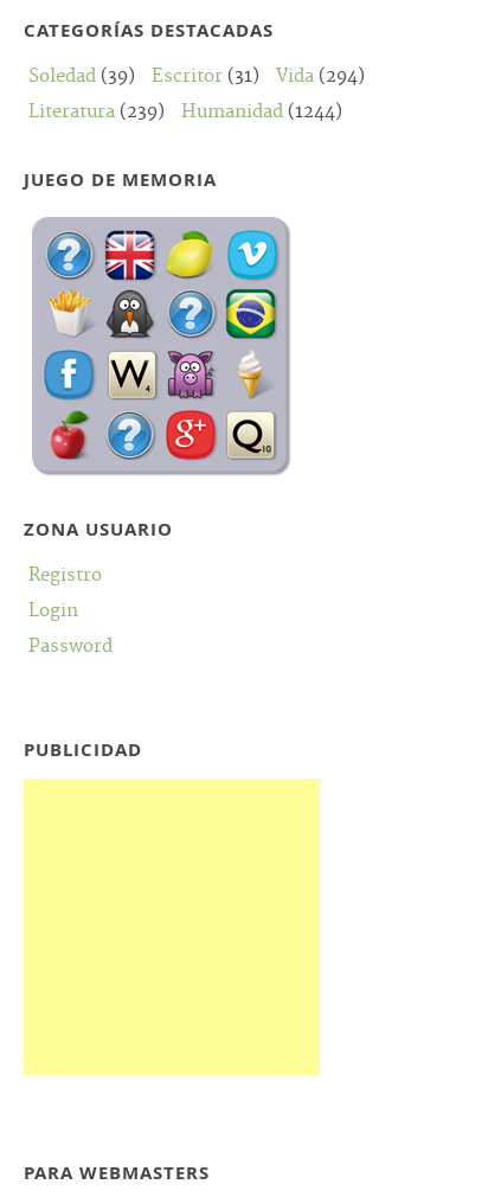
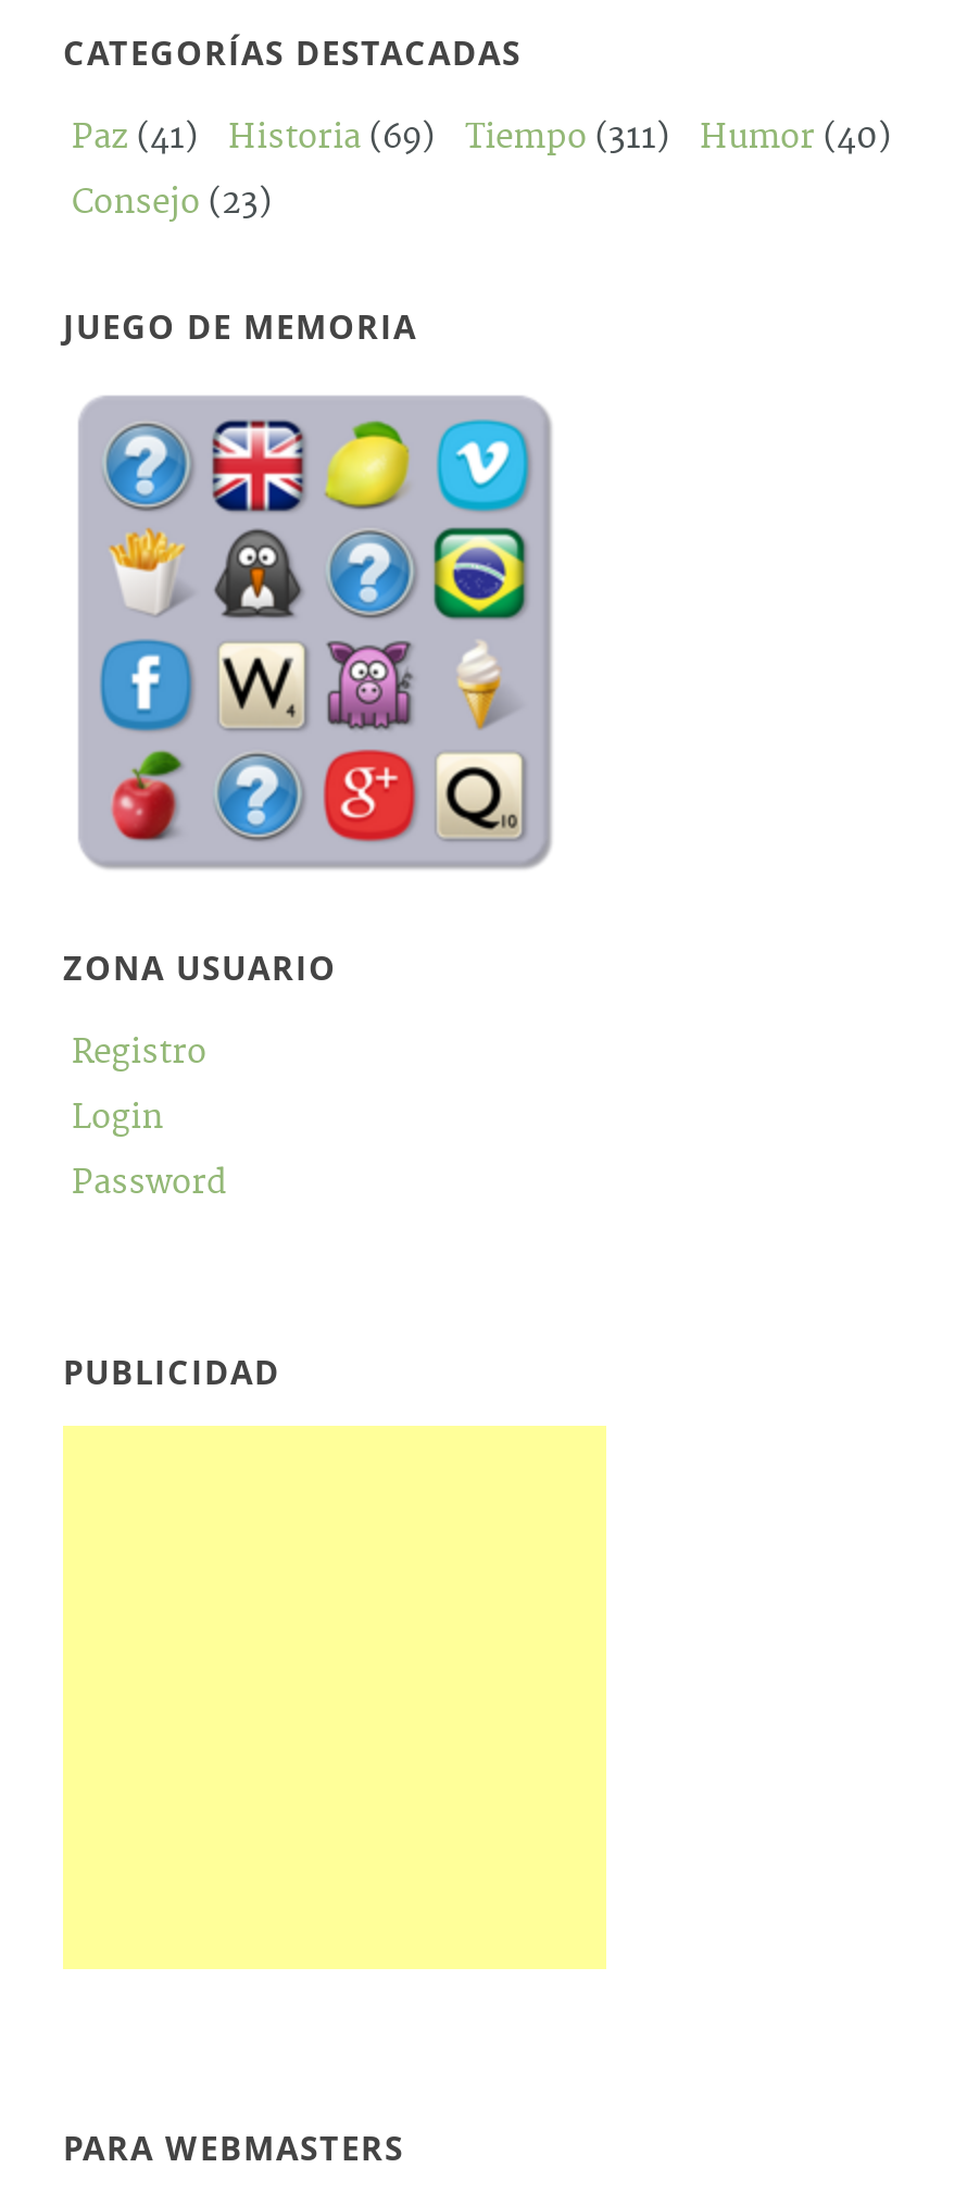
[28,65,365,88] Soledad (39) | Escritor (31) | Vida (294) -> [72,117,891,159] Paz (41) | Historia (69) | Tiempo (311) | Humor (40)
[28,101,342,123] Literatura (239) | Humanidad (1244) -> [72,183,272,224] Consejo (23)

